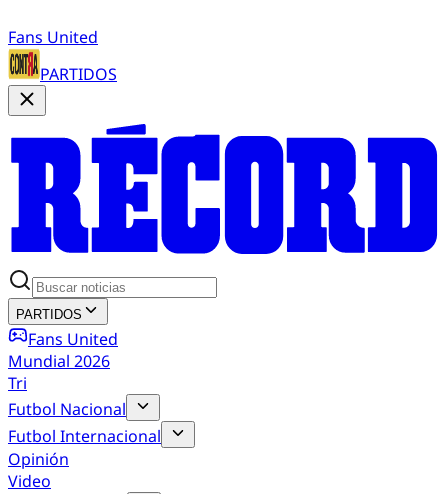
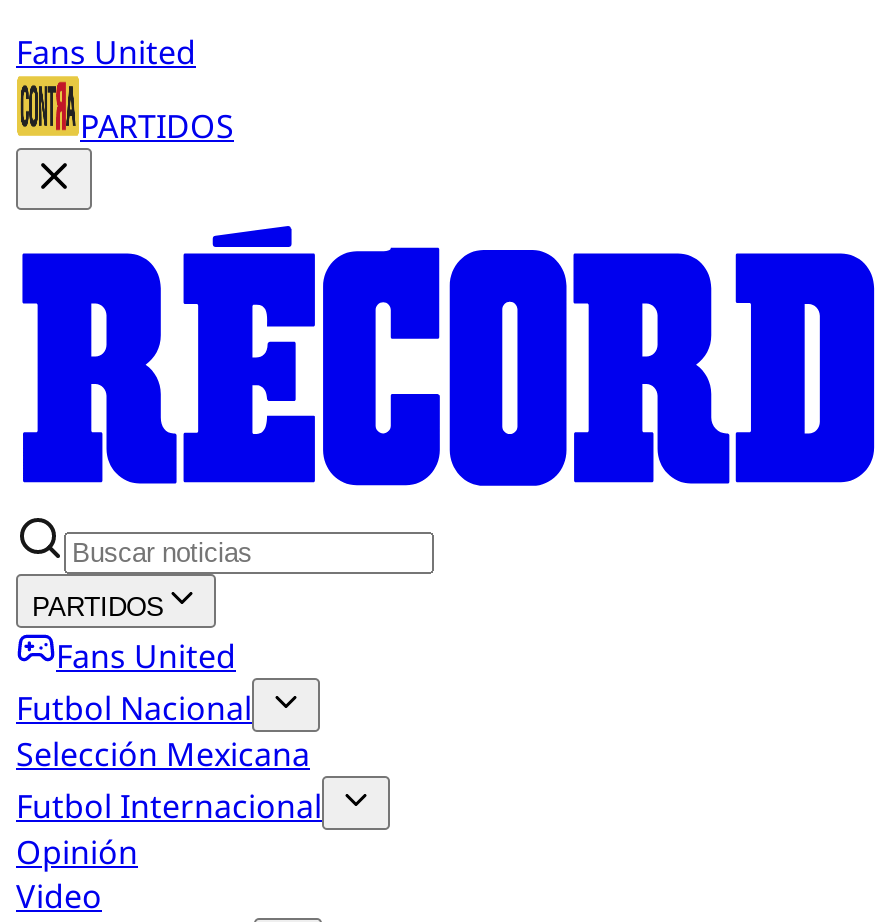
[8,350,110,394] Mundial 2026 | Tri -> none
moved [8,398,126,420] -> [16,685,252,729]: Futbol Nacional
none -> [16,731,310,775] Selección Mexicana

